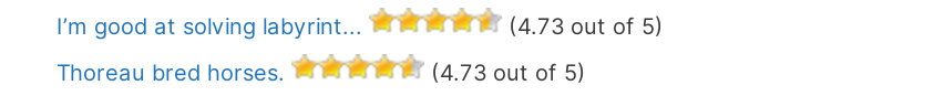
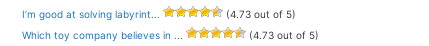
[57,57,285,84] Thoreau bred horses. -> [22,28,183,40] Which toy company believes in ...

